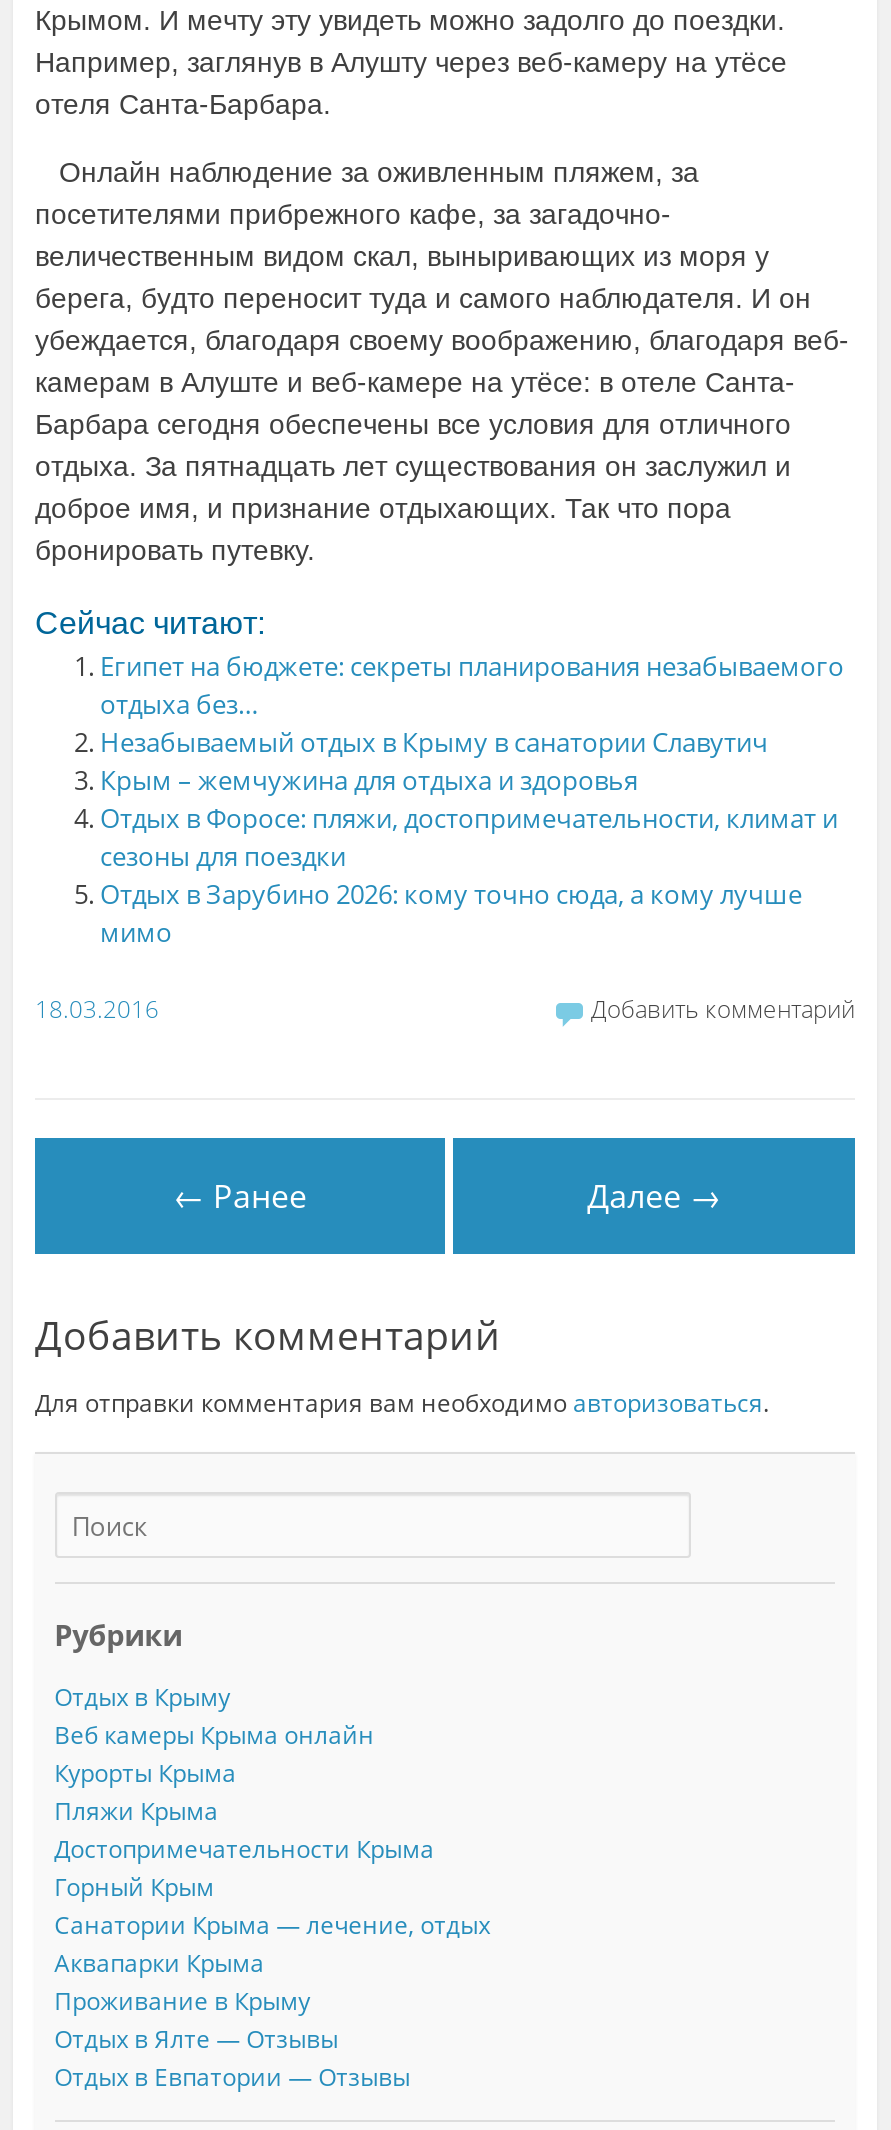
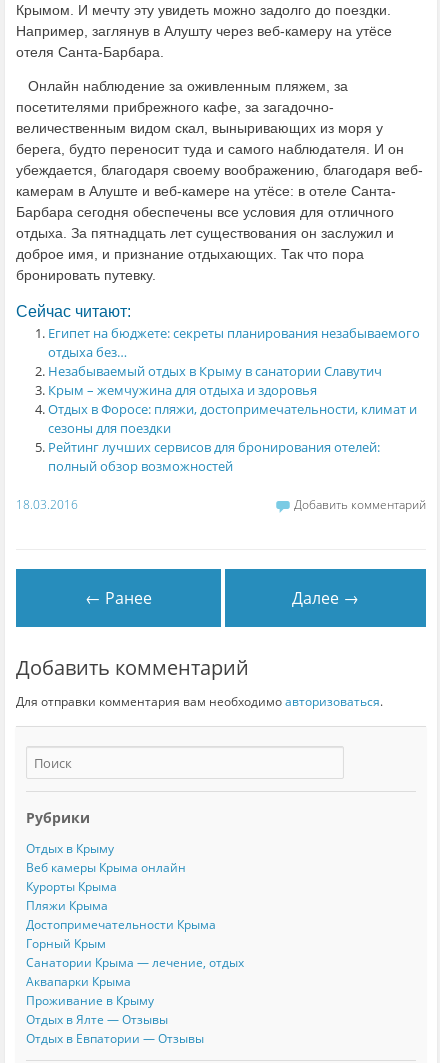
[100,876,802,950] Отдых в Зарубино 2026: кому точно сюда, а кому лучше | мимо -> [48,438,380,475] Рейтинг лучших сервисов для бронирования отелей: | полный обзор возможностей

